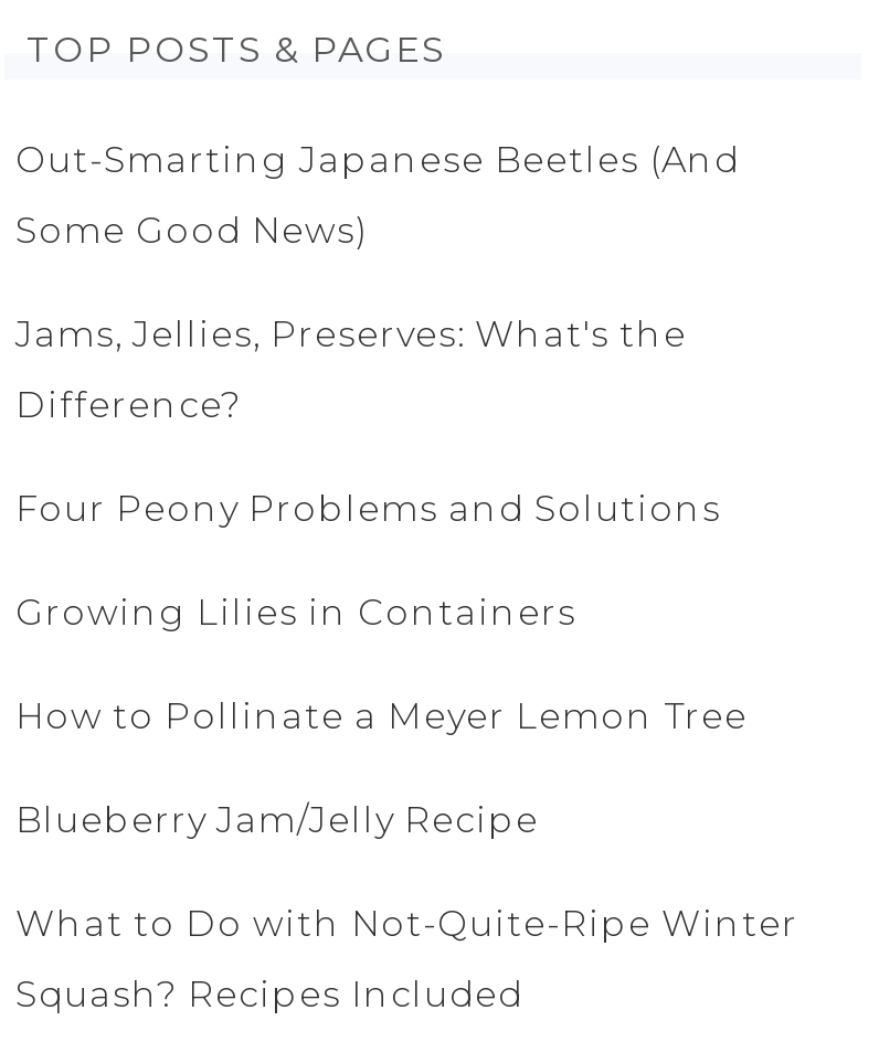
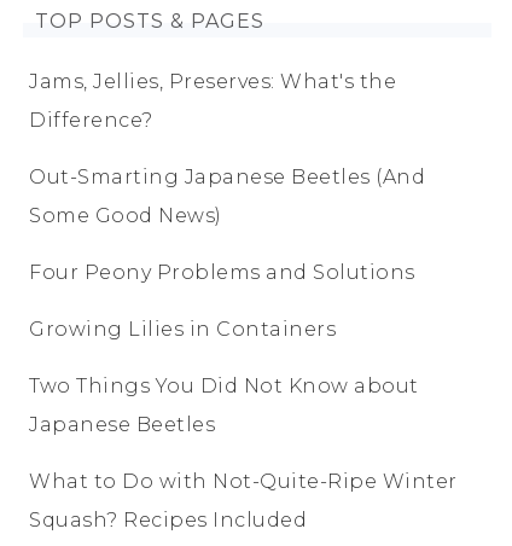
moved [15,139,740,252] -> [29,165,425,227]: Out-Smarting Japanese Beetles (And | Some Good News)
moved [15,313,687,426] -> [29,70,396,132]: Jams, Jellies, Preserves: What's the | Difference?
[15,695,748,737] How to Pollinate a Meyer Lemon Tree -> [29,374,418,397] Two Things You Did Not Know about
[15,799,539,841] Blueberry Jam/Jelly Recipe -> [29,413,215,436] Japanese Beetles

